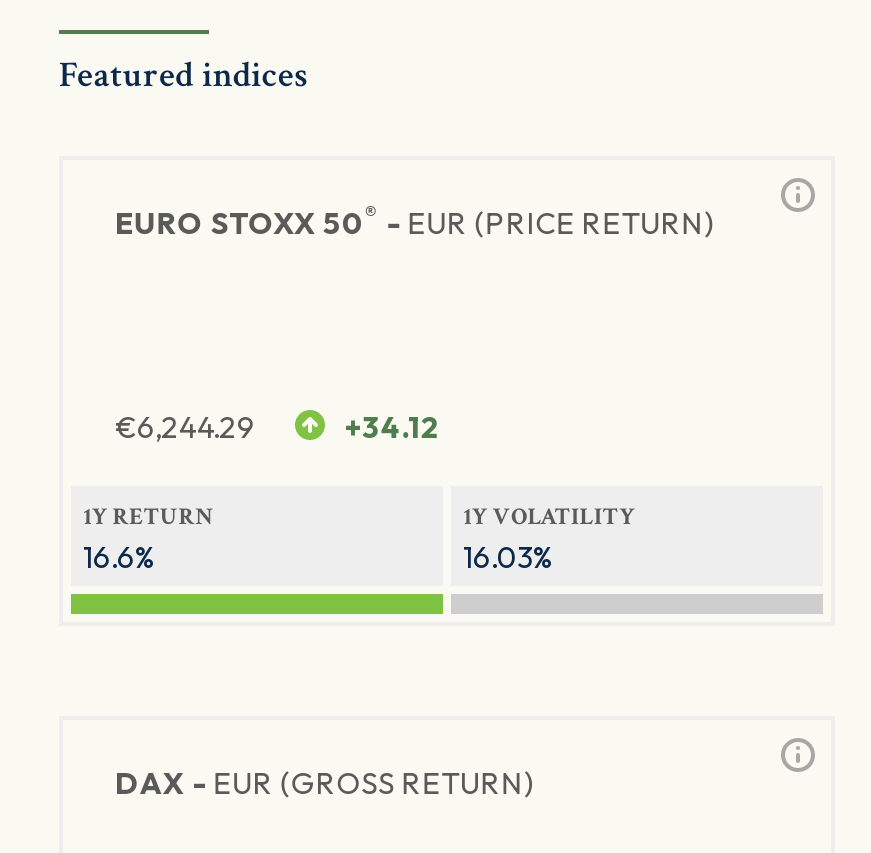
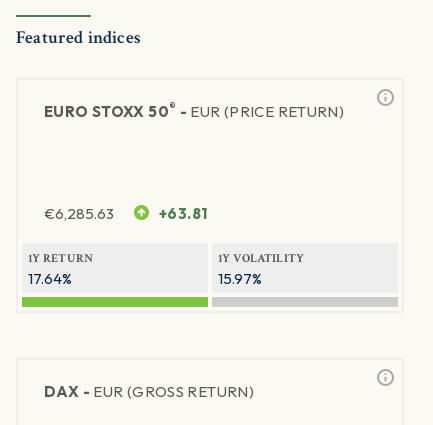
[115,408,255,446] €6,244.29 -> [44,204,114,223] €6,285.63
[345,408,439,446] +34.12 -> [159,204,207,223] +63.81
[83,538,155,576] 16.6% -> [28,269,72,288] 17.64%
[463,538,553,576] 16.03% -> [218,269,262,288] 15.97%

